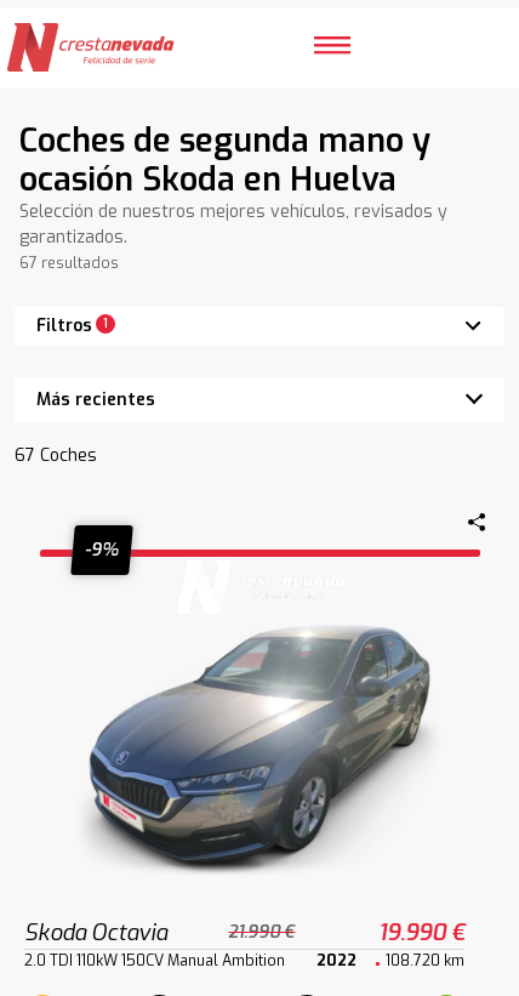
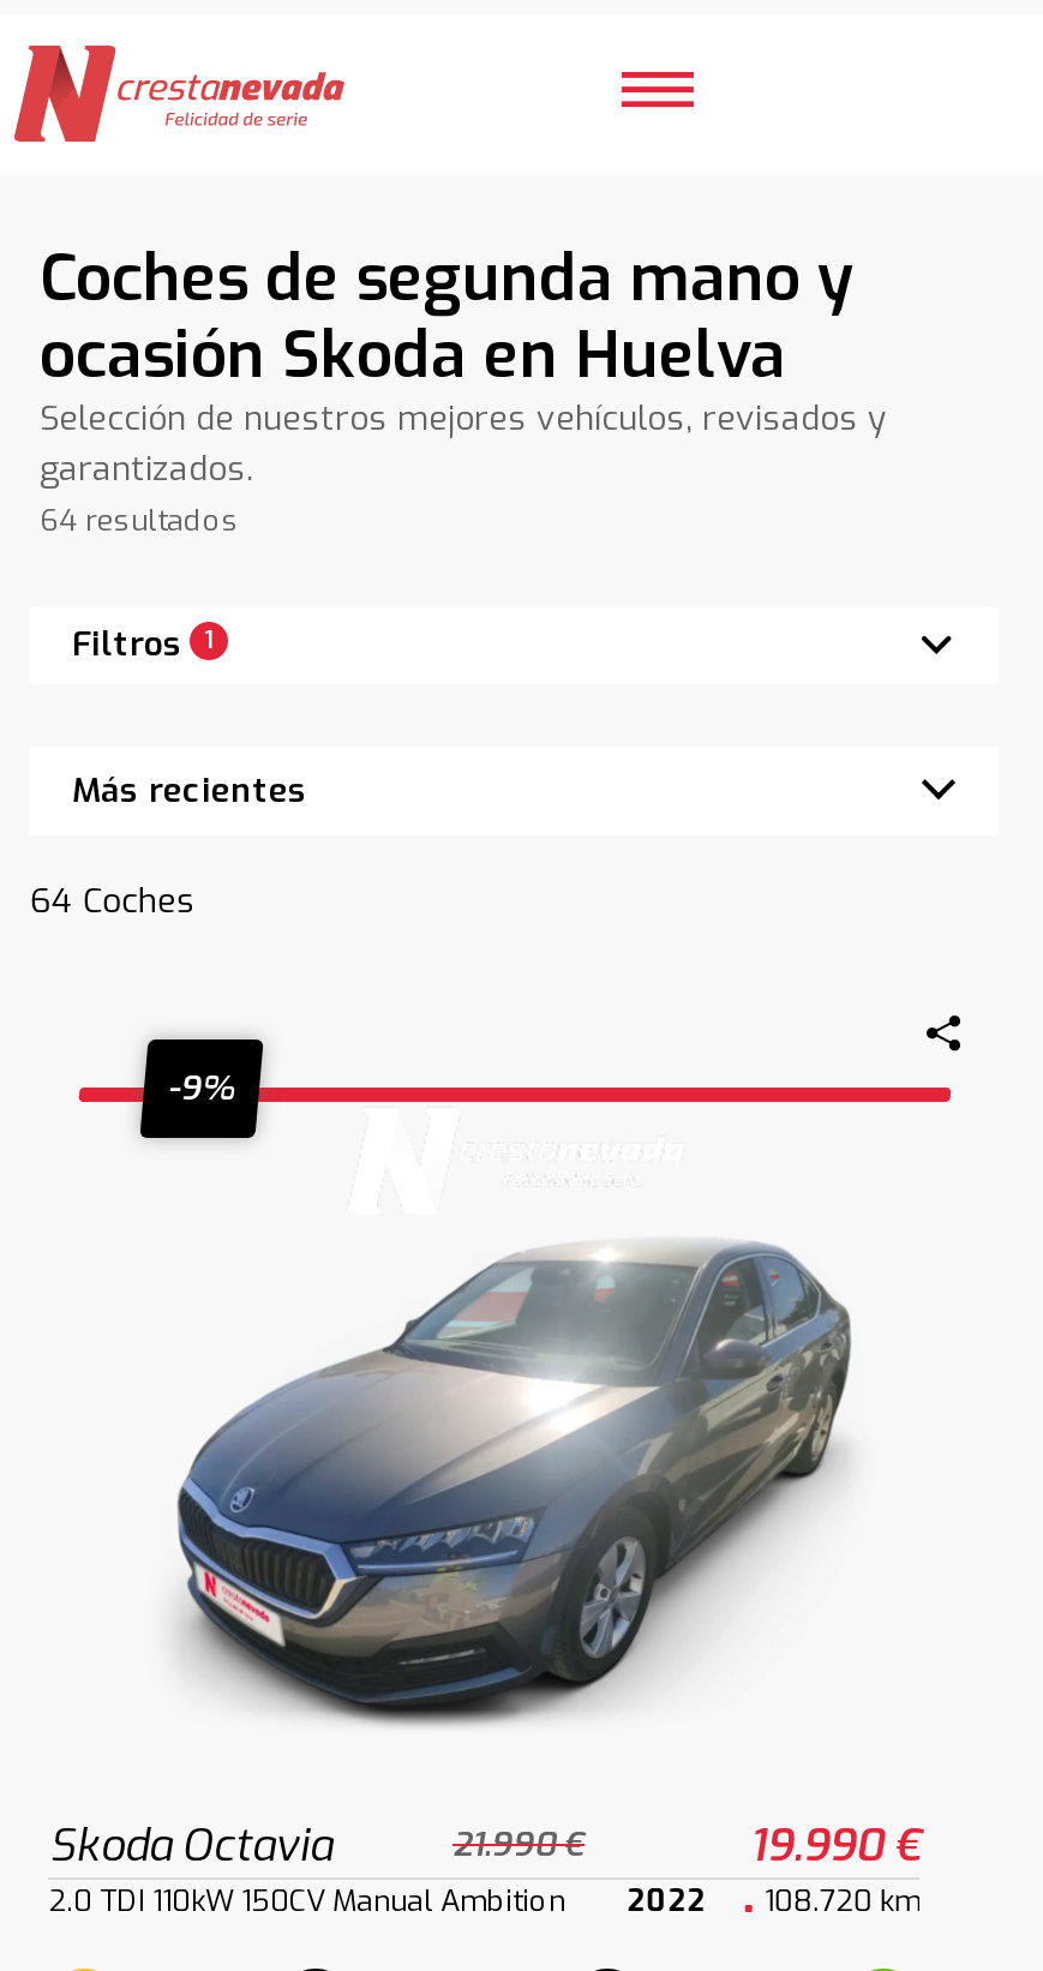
[20,253,119,273] 67 resultados -> [39,501,239,540] 64 resultados
[15,444,97,467] 67 Coches -> [30,879,195,925] 64 Coches

